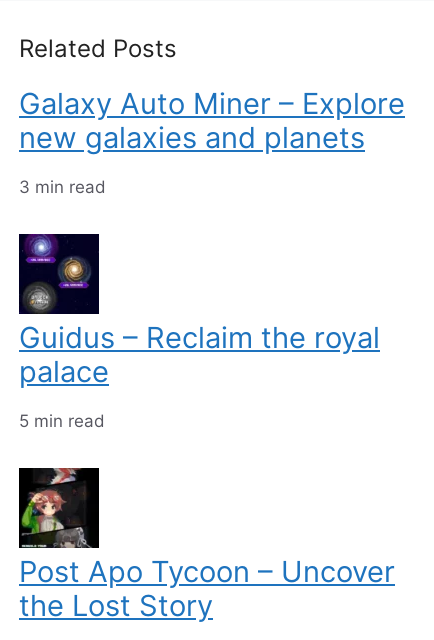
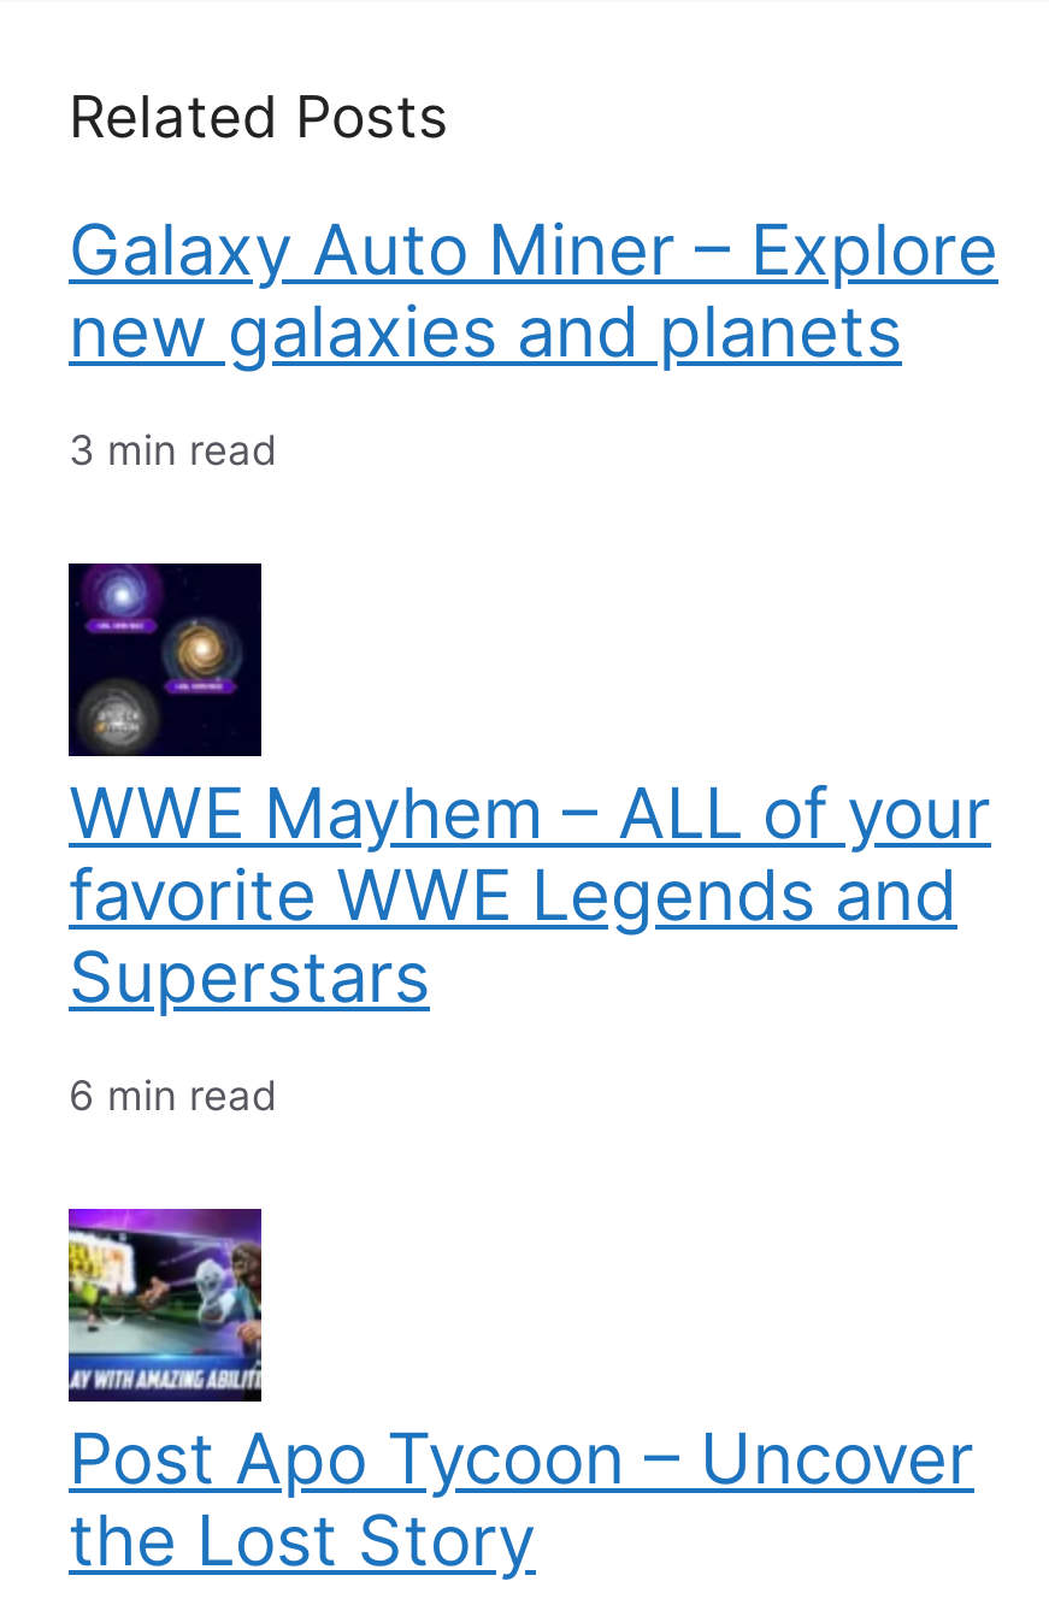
[19,320,380,389] Guidus – Reclaim the royal | palace -> [69,770,991,1018] WWE Mayhem – ALL of your | favorite WWE Legends and | Superstars
[19,411,105,431] 5 min read -> [69,1071,278,1119] 6 min read
[18,472,100,548] [image] -> [66,1206,264,1402] [image]

